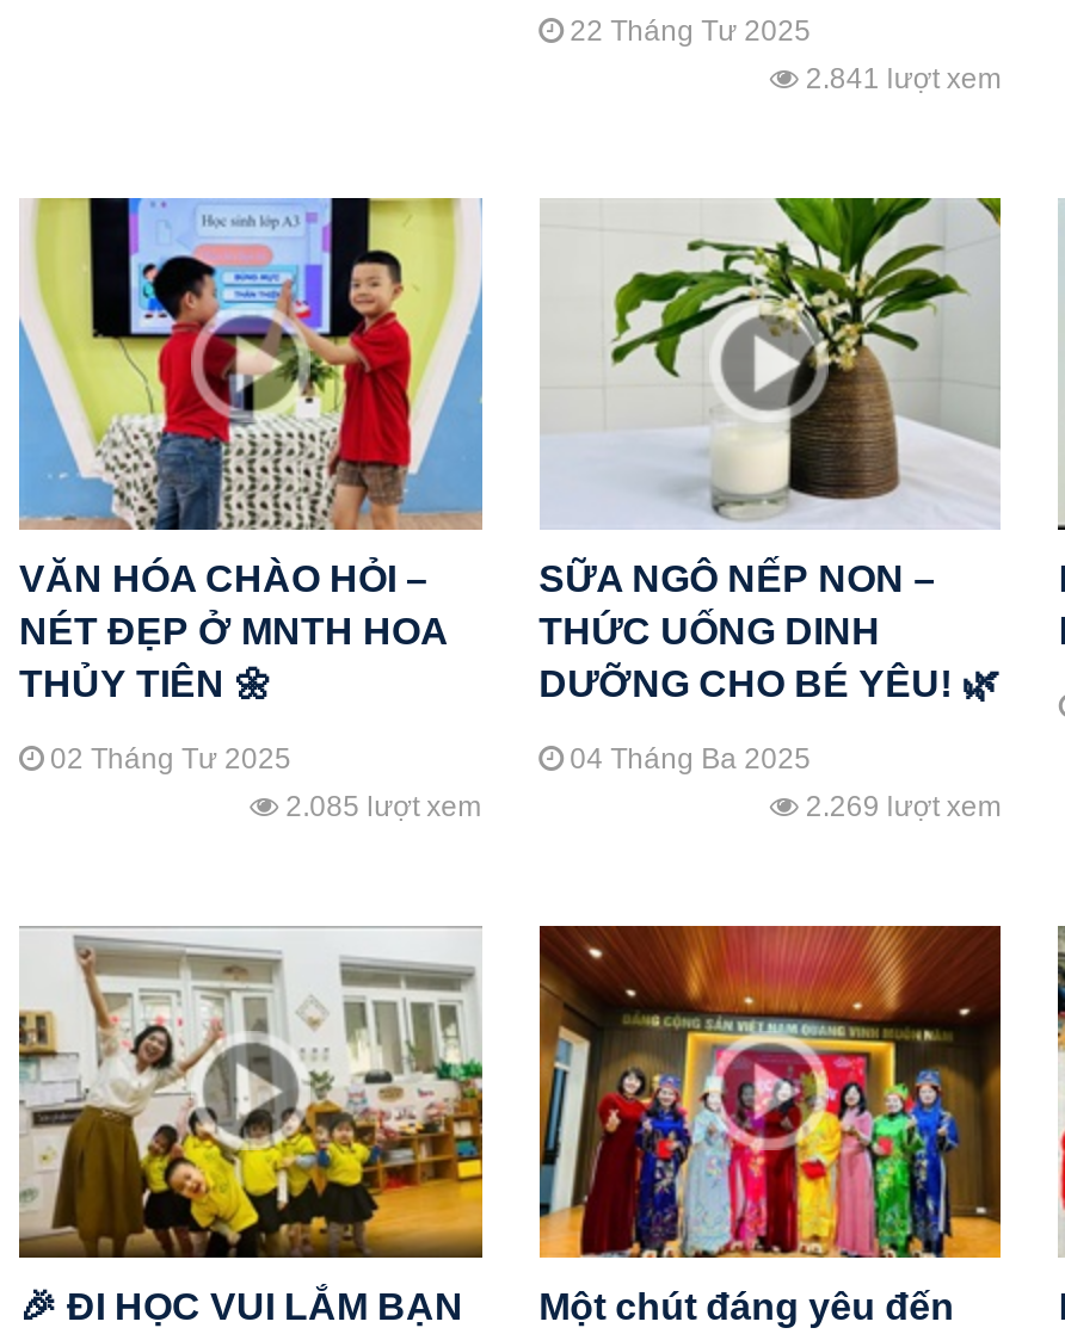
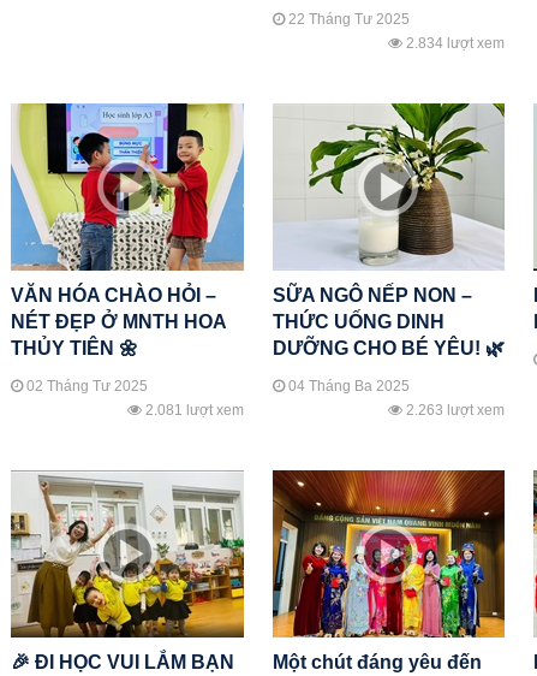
[798,62,1001,95] 2.841 lượt xem -> [403,35,505,52] 2.834 lượt xem
[279,790,482,823] 2.085 lượt xem -> [141,402,244,418] 2.081 lượt xem
[798,790,1001,823] 2.269 lượt xem -> [403,402,505,418] 2.263 lượt xem

